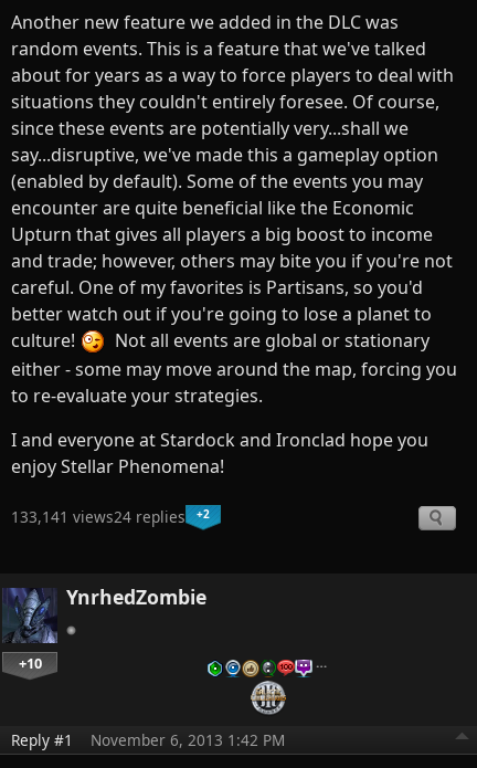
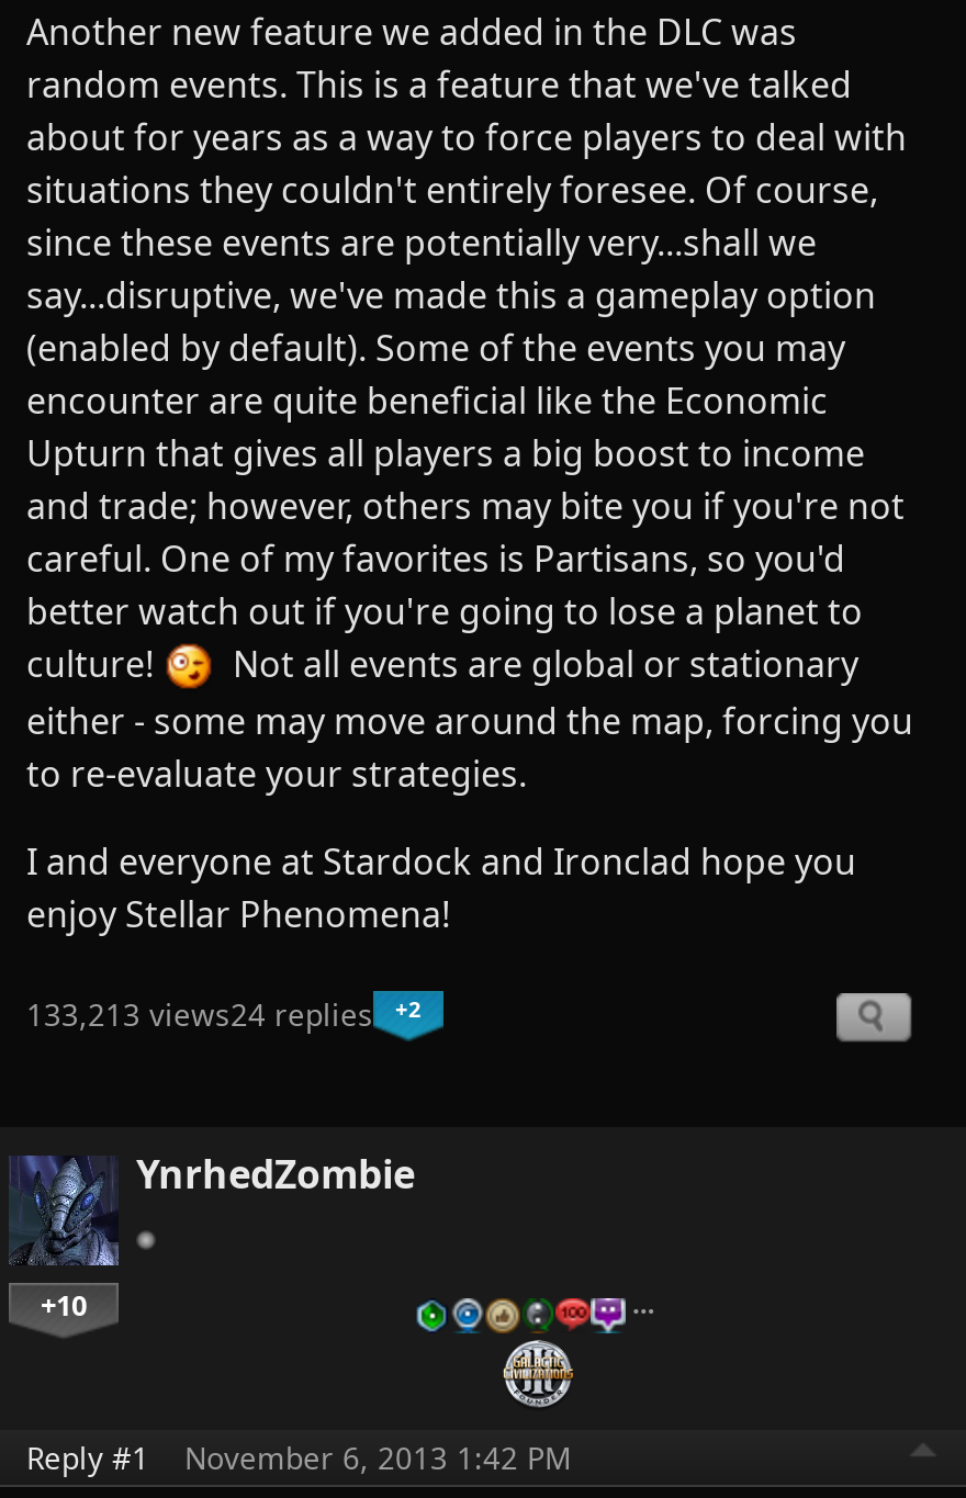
[11,507,185,528] 133,141 views24 replies -> [26,994,373,1036] 133,213 views24 replies

